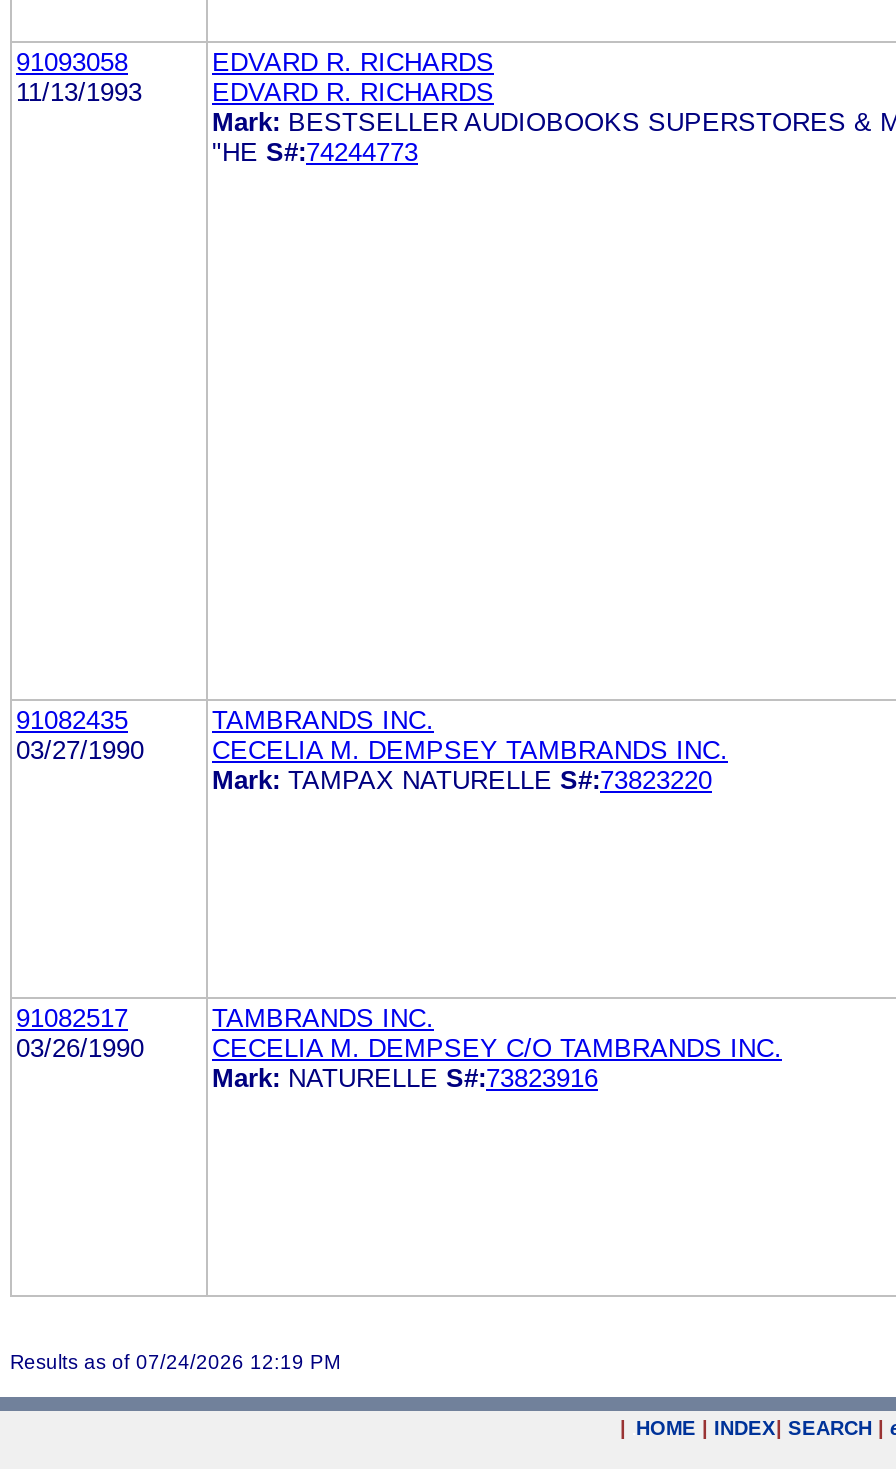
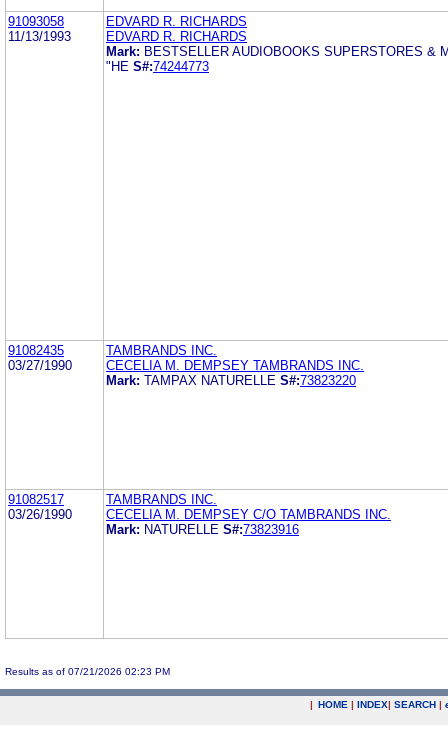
[10,1351,340,1373] Results as of 07/24/2026 12:19 PM -> [5,666,170,677] Results as of 07/21/2026 02:23 PM

